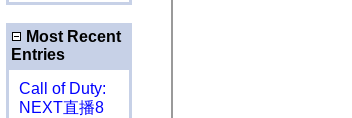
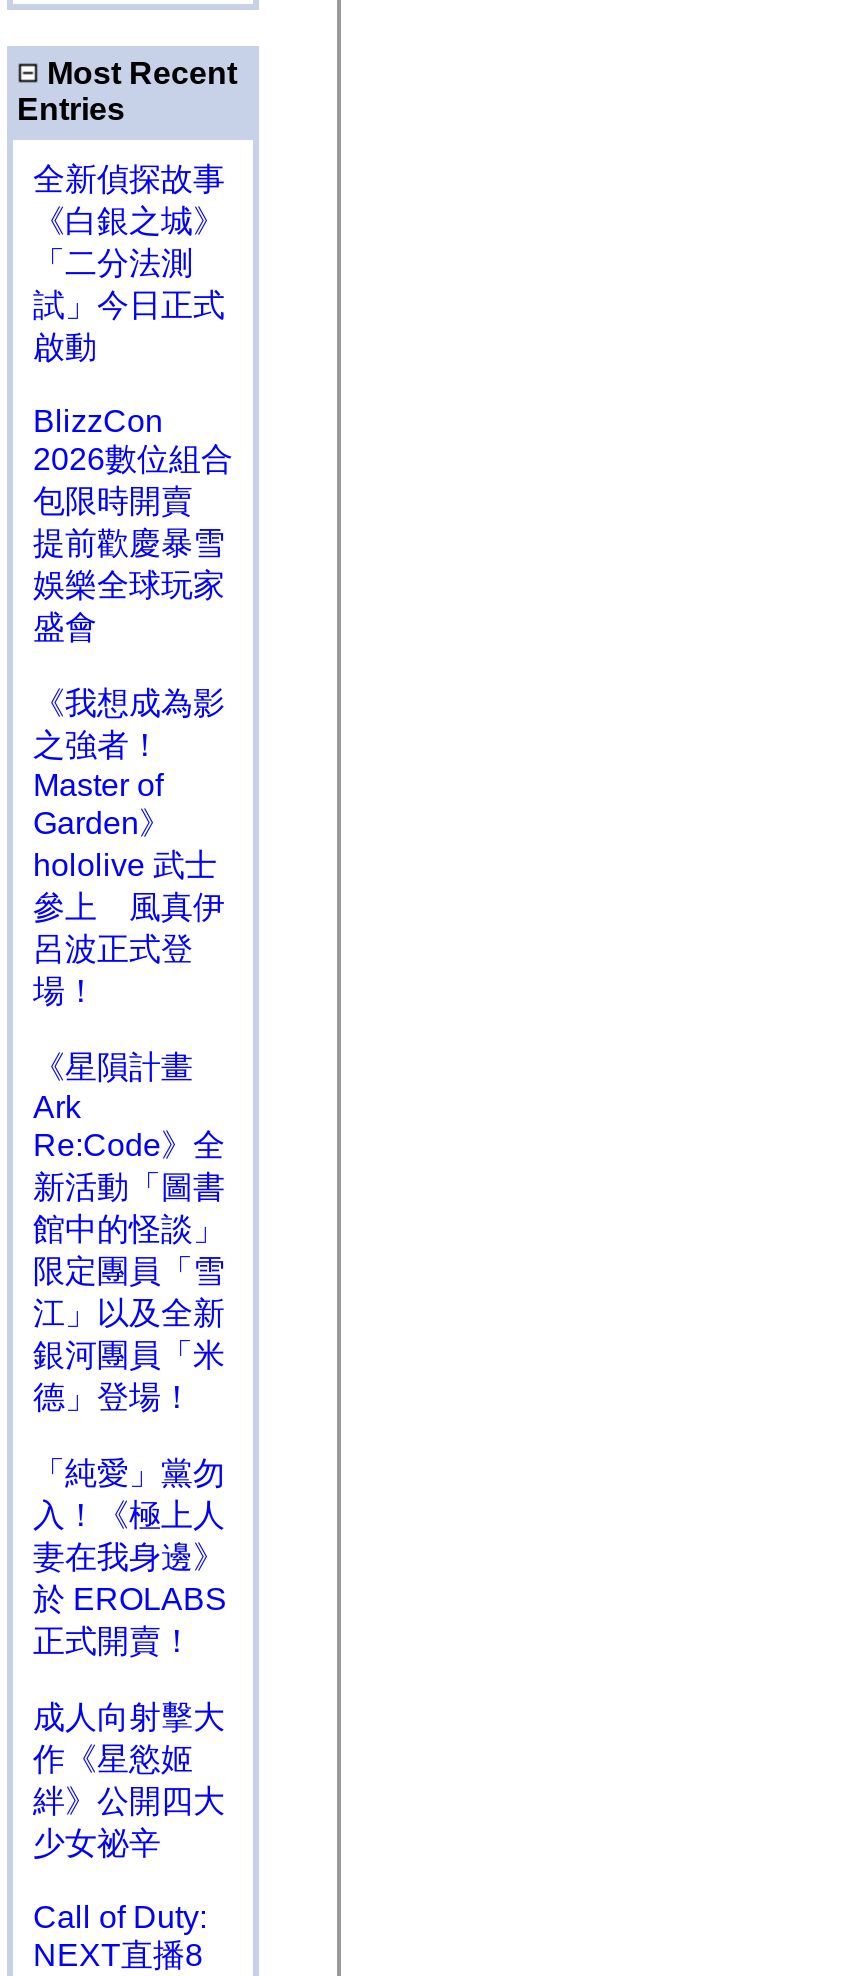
none -> [33,162,233,1860] 全新偵探故事 | 《白銀之城》 | 「二分法測 | 試」今日正式 | 啟動 | BlizzCon | 2026數位組合 | 包限時開賣 | 提前歡慶暴雪 | 娛樂全球玩家 | 盛會 | 《我想成為影 | 之強者！ | Master of | Garden》 | hololive 武士 | 參上 風真伊 | 呂波正式登 | 場！ | 《星隕計畫 | Ark | Re:Code》全 | 新活動「圖書 | 館中的怪談」 | 限定團員「雪 | 江」以及全新 | 銀河團員「米 | 德」登場！ | 「純愛」黨勿 | 入！《極上人 | 妻在我身邊》 | 於 EROLABS | 正式開賣！ | 成人向射擊大 | 作《星慾姬 | 絆》公開四大 | 少女祕辛

